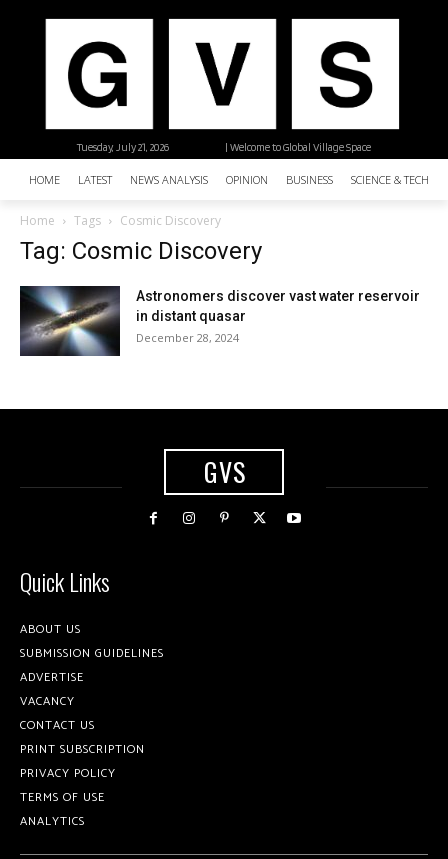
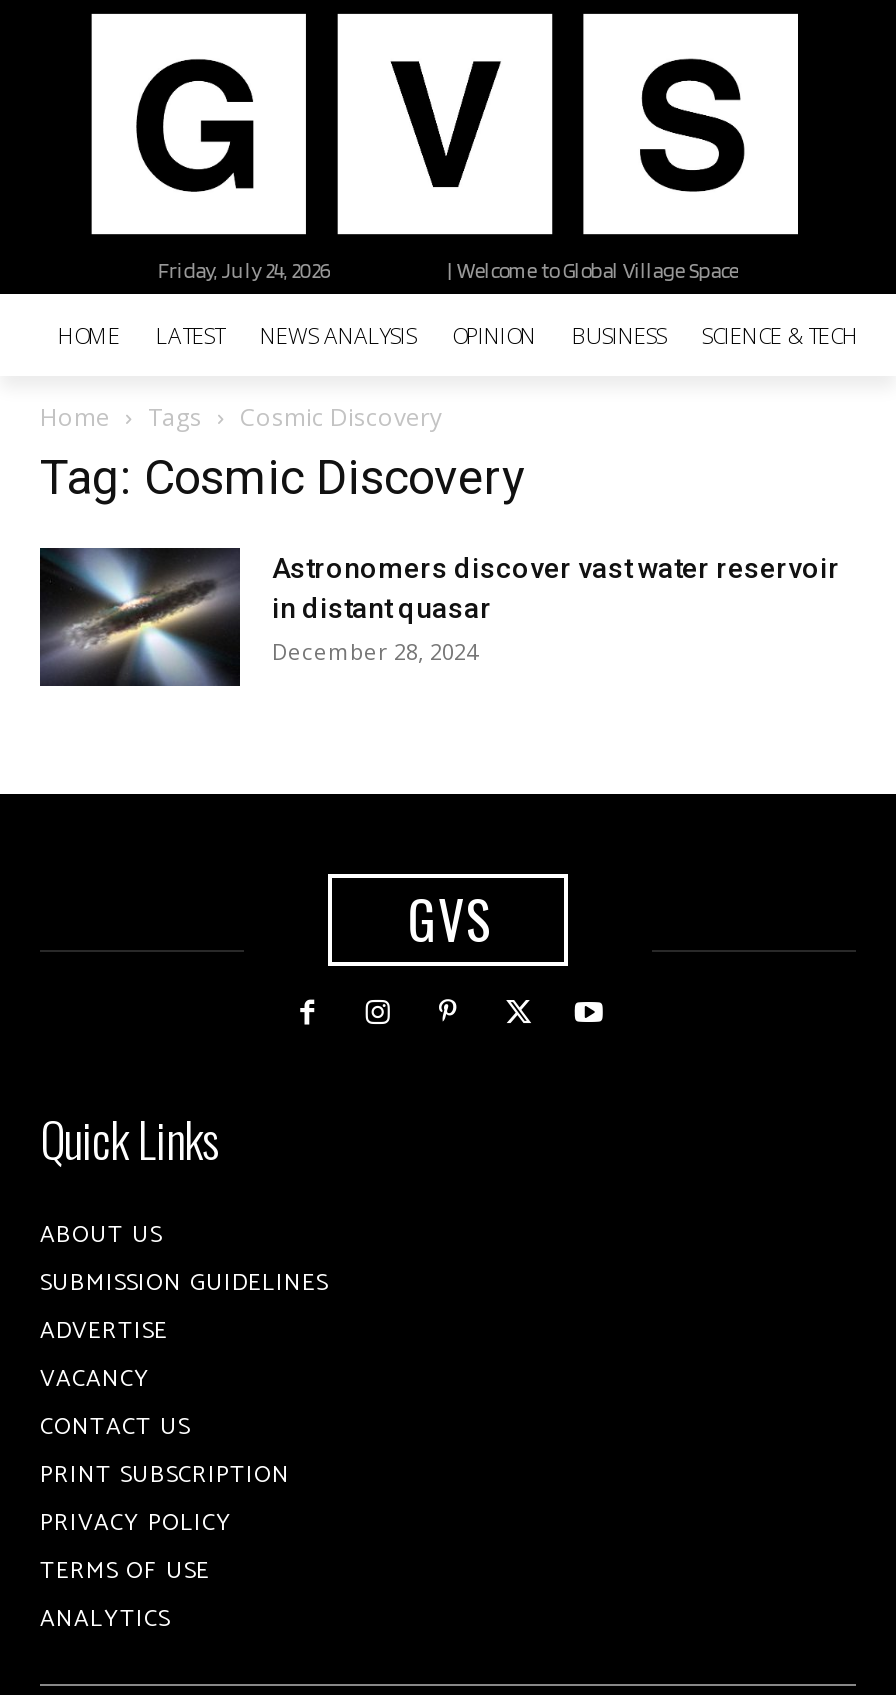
[77,140,169,154] Tuesday, July 21, 2026 -> [157,256,329,284] Friday, July 24, 2026

